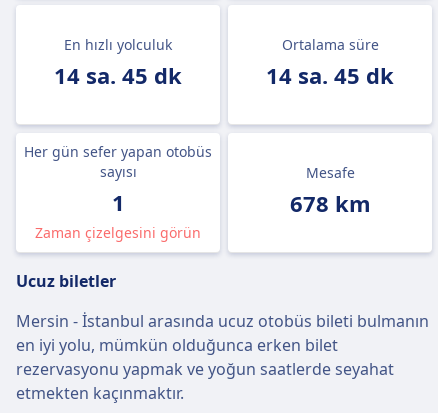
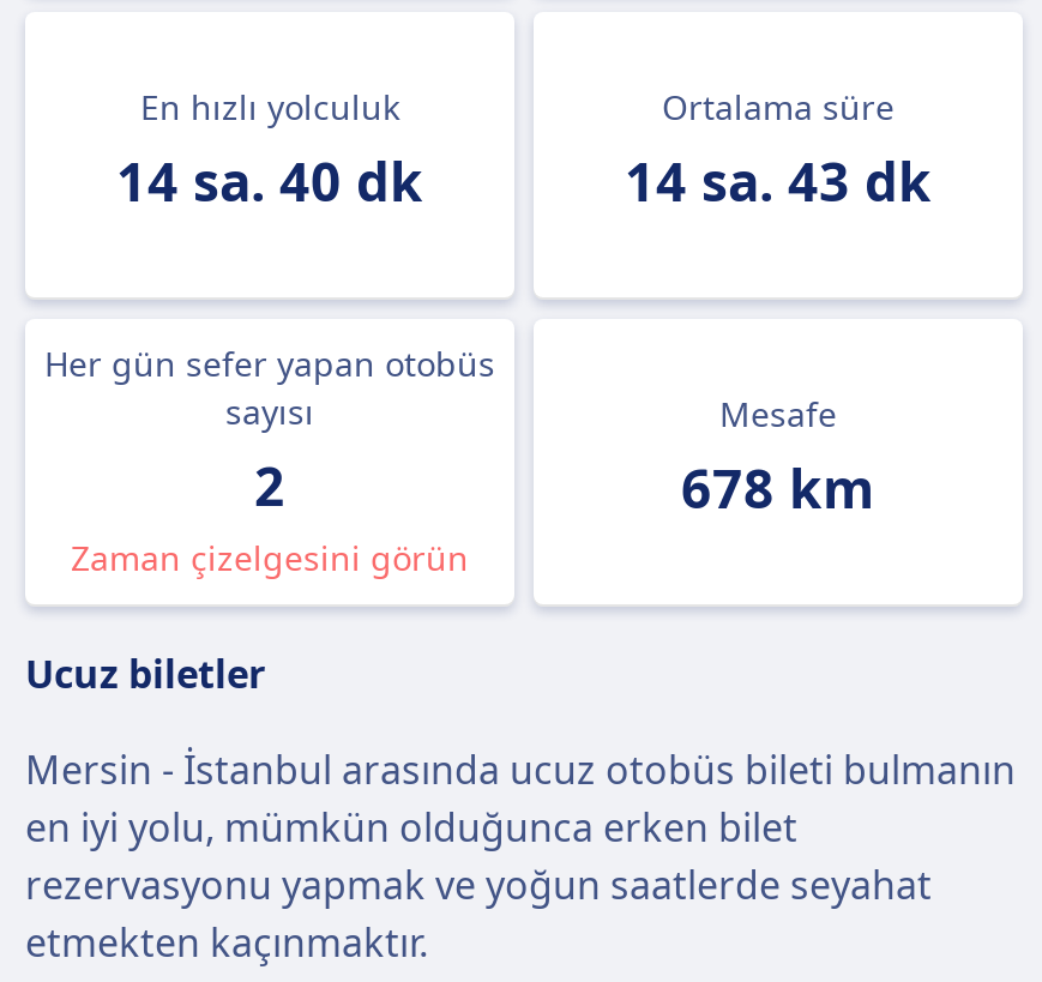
[54,60,182,90] 14 sa. 45 dk -> [116,144,423,216] 14 sa. 40 dk
[266,60,394,90] 14 sa. 45 dk -> [625,144,932,216] 14 sa. 43 dk
[111,187,124,217] 1 -> [254,448,285,520] 2

